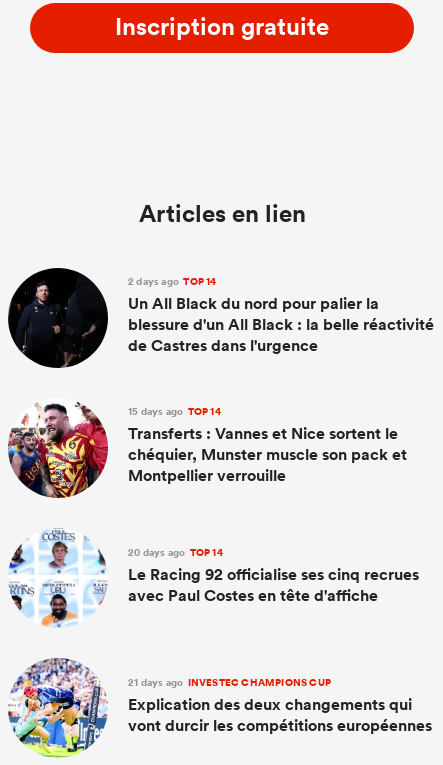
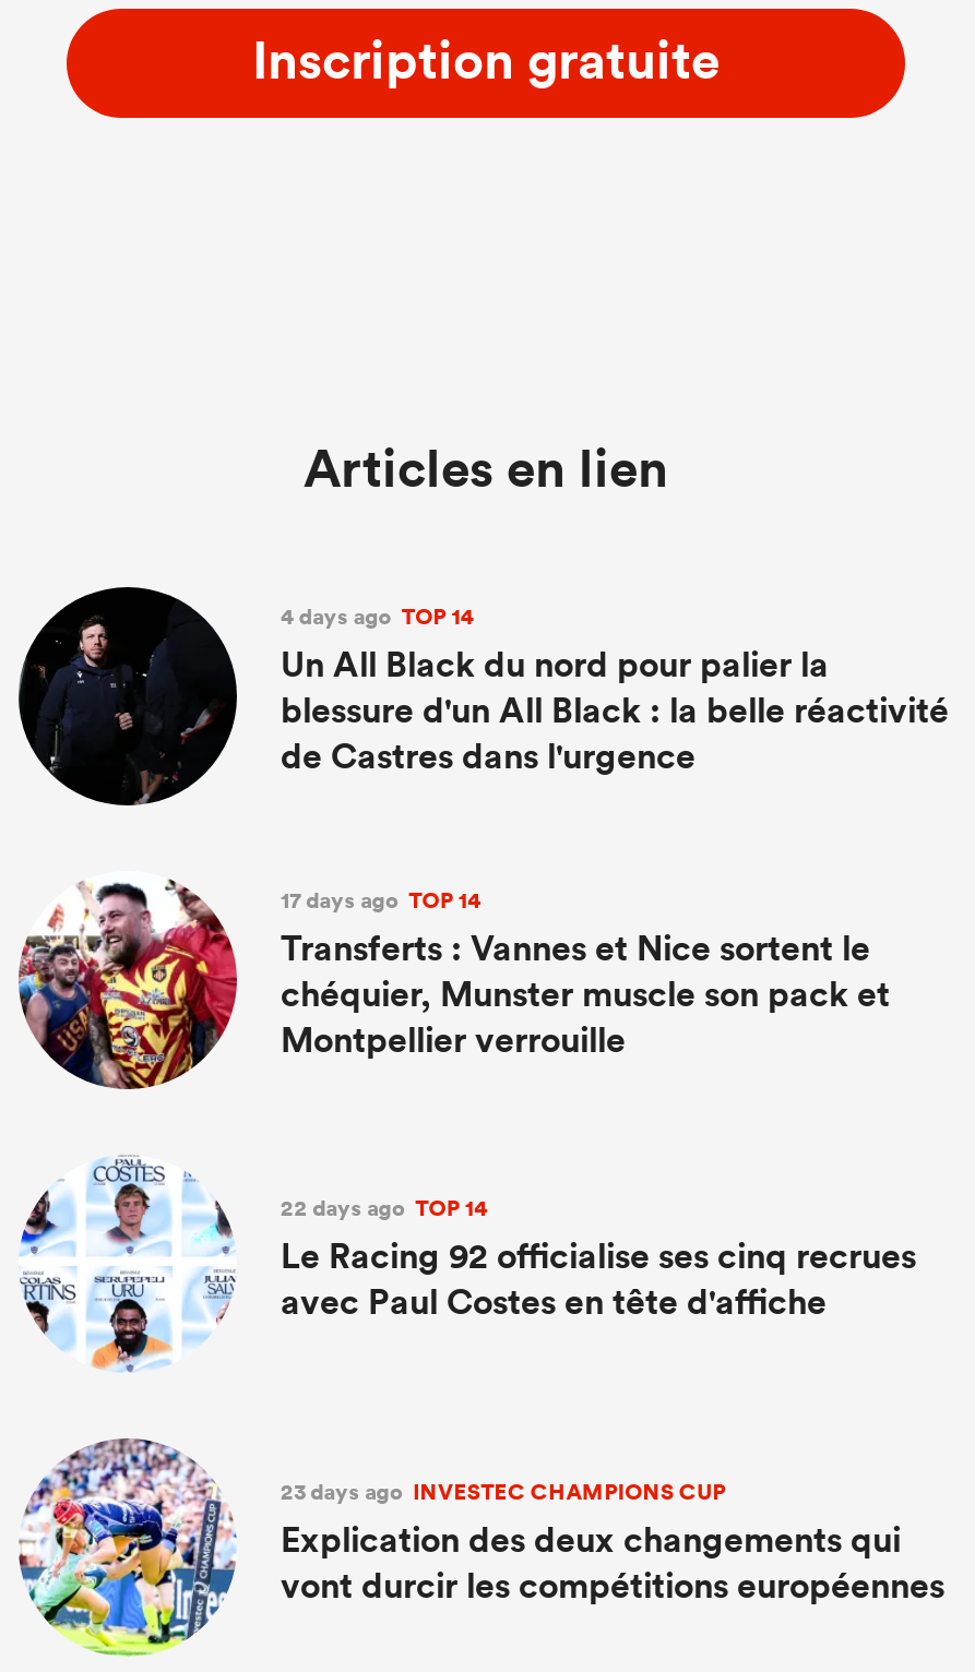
[128,274,217,289] 2 days ago TOP 14 -> [281,600,474,633] 4 days ago TOP 14
[128,404,221,419] 15 days ago TOP 14 -> [281,884,481,917] 17 days ago TOP 14
[128,544,223,559] 20 days ago TOP 14 -> [281,1191,488,1223] 22 days ago TOP 14
[128,674,331,689] 21 days ago INVESTEC CHAMPIONS CUP -> [281,1474,726,1507] 23 days ago INVESTEC CHAMPIONS CUP

